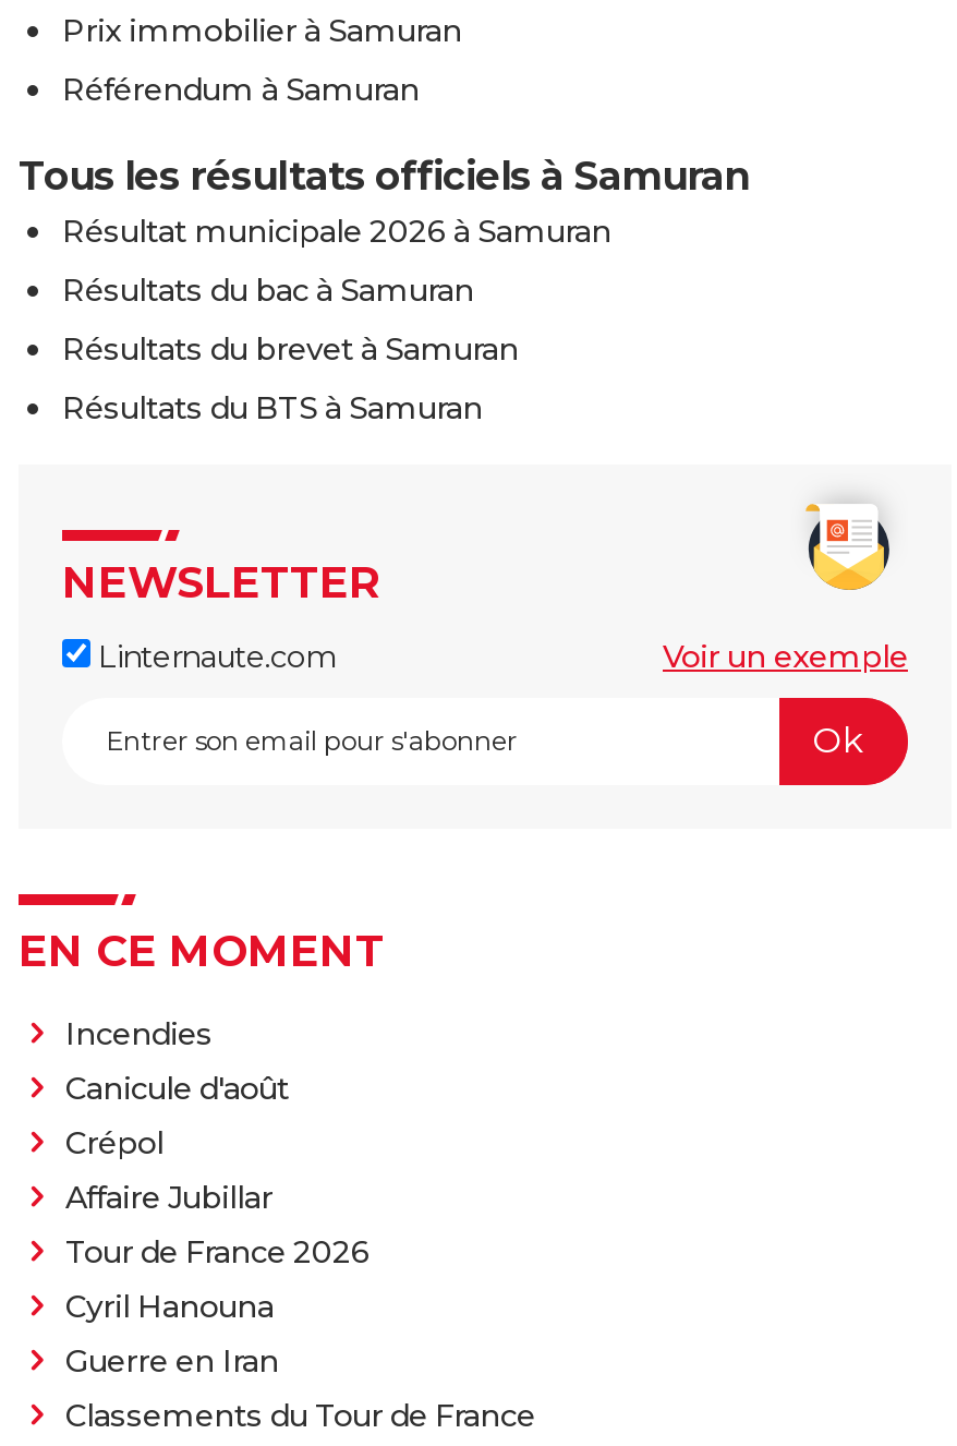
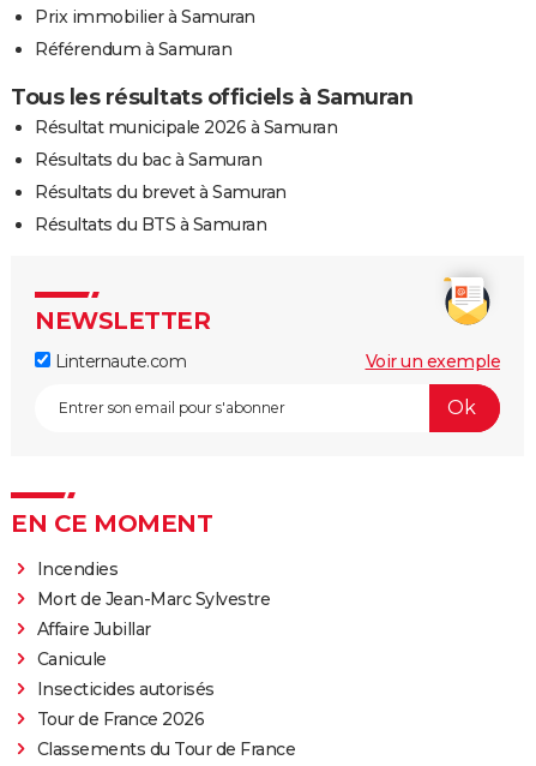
[65,1068,289,1162] Canicule d'août | Crépol -> [37,588,270,610] Mort de Jean-Marc Sylvestre
none -> [37,648,214,700] Canicule | Insecticides autorisés
moved [65,1232,370,1271] -> [37,708,204,730]: Tour de France 2026
[65,1286,279,1380] Cyril Hanouna | Guerre en Iran -> none

